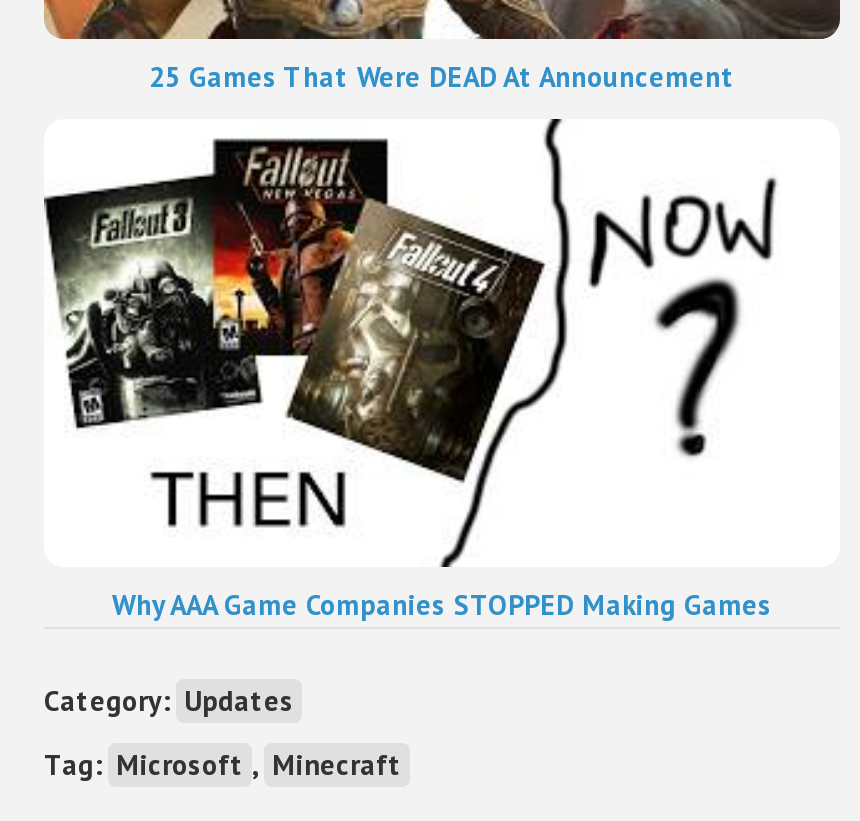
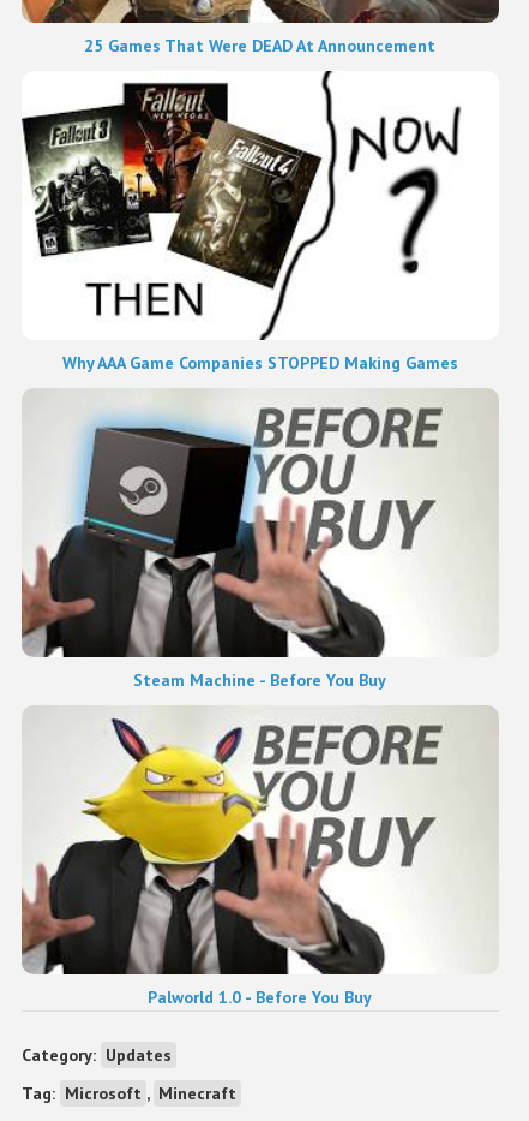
none -> [20,706,499,1008] [image] | Palworld 1.0 - Before You Buy
none -> [22,389,499,691] [image] | Steam Machine - Before You Buy

